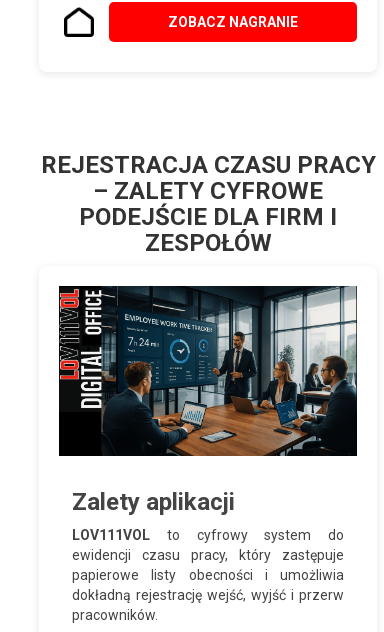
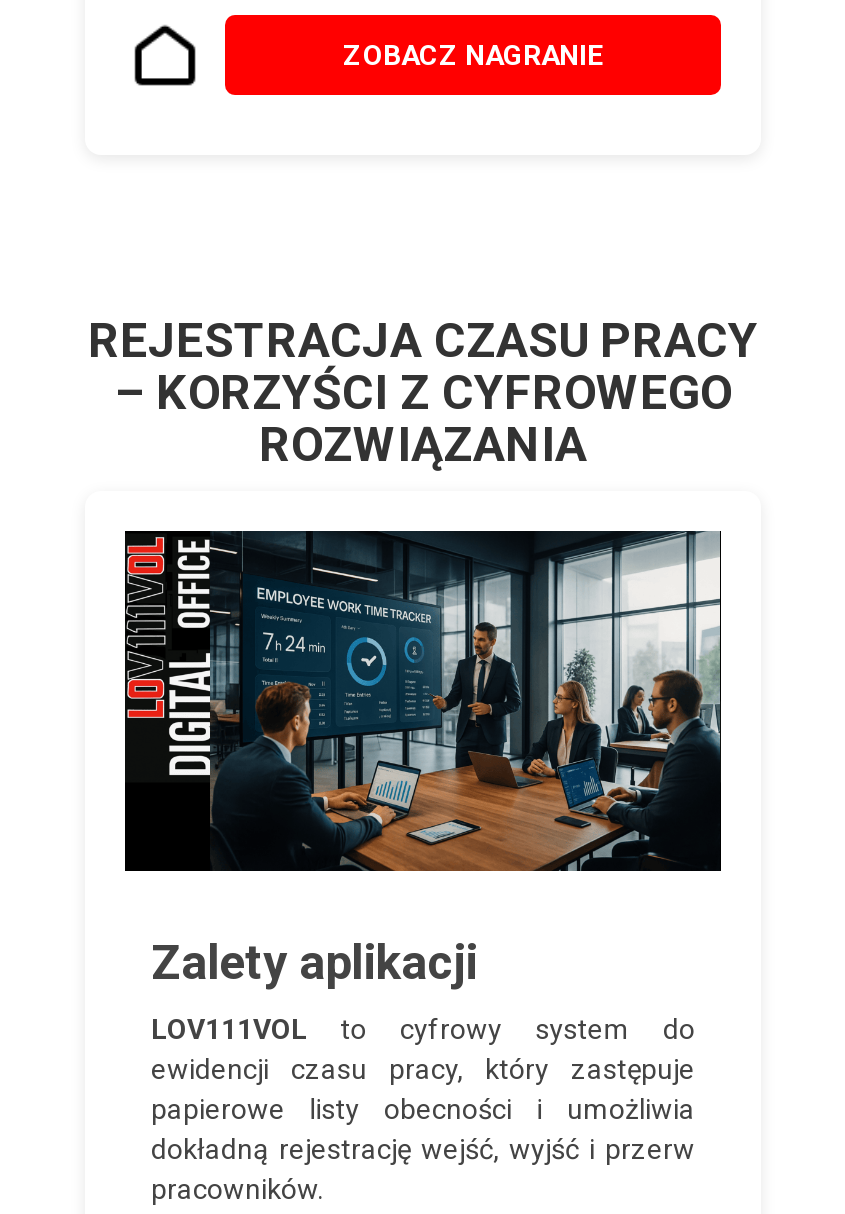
[79,177,337,257] – ZALETY CYFROWE | PODEJŚCIE DLA FIRM I | ZESPOŁÓW -> [114,365,732,473] – KORZYŚCI Z CYFROWEGO | ROZWIĄZANIA

